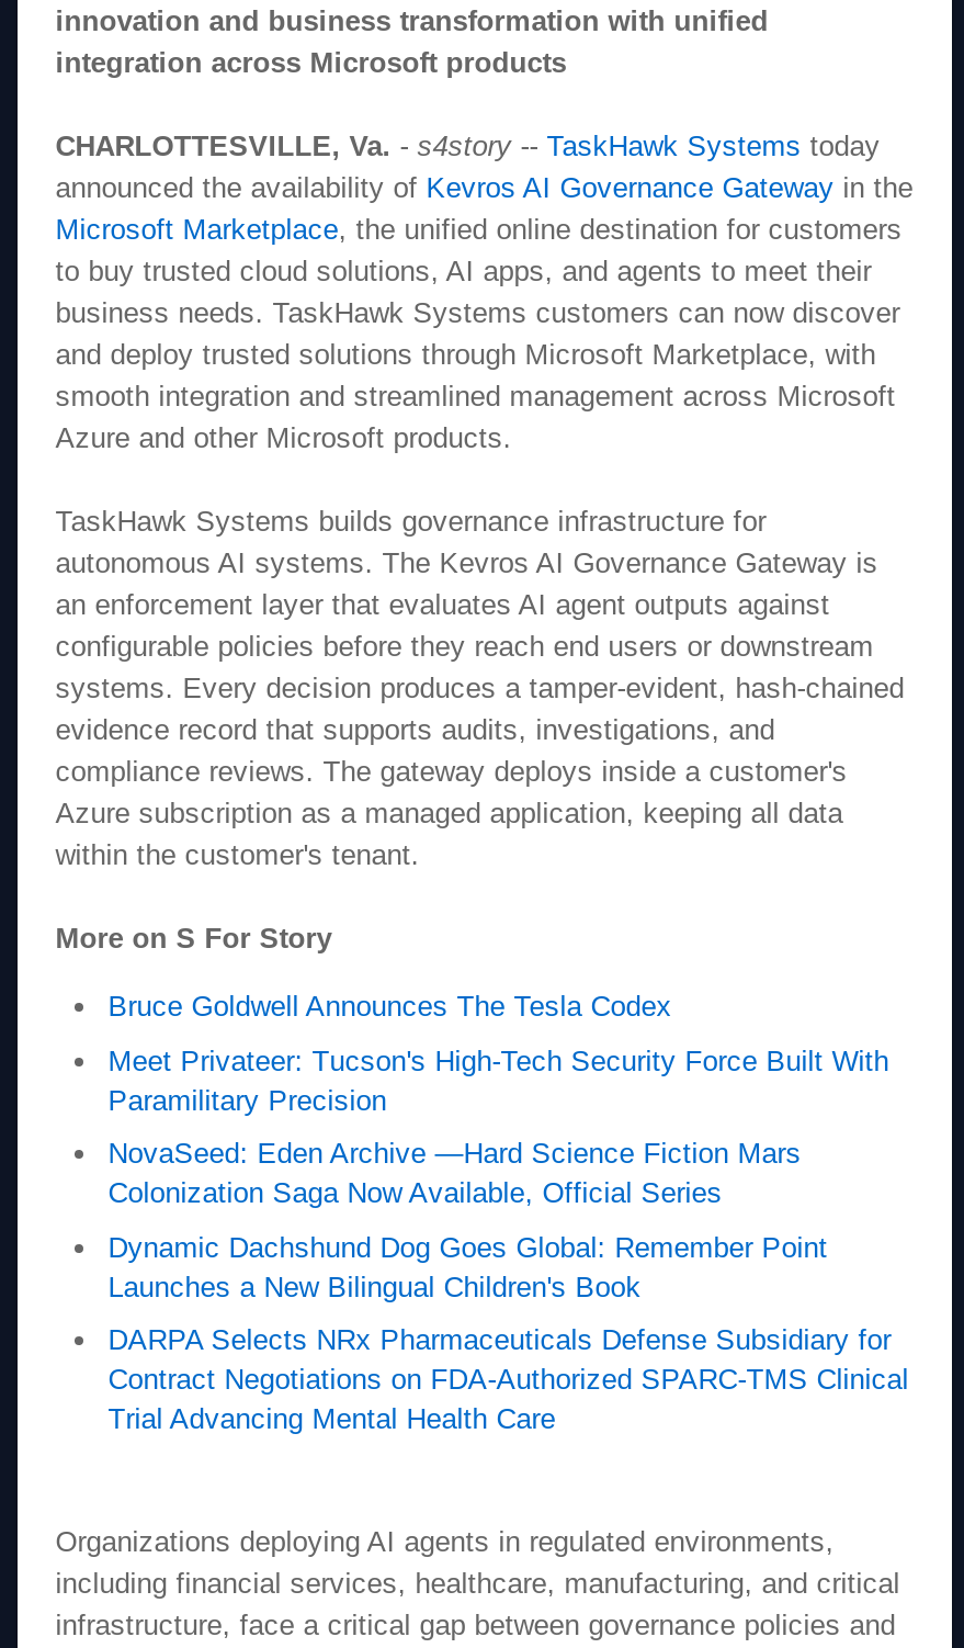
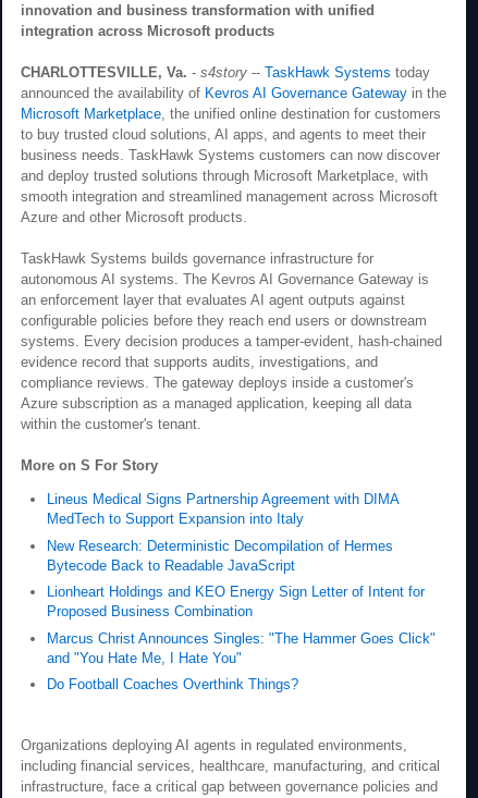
[108,990,672,1023] Bruce Goldwell Announces The Tesla Codex -> [47,491,399,527] Lineus Medical Signs Partnership Agreement with DIMA | MedTech to Support Expansion into Italy
[108,1044,889,1116] Meet Privateer: Tucson's High-Tech Security Force Built With | Paramilitary Precision -> [47,537,393,573] New Research: Deterministic Decompilation of Hermes | Bytecode Back to Readable JavaScript
[108,1137,801,1210] NovaSeed: Eden Archive —Hard Science Fiction Mars | Colonization Saga Now Available, Official Series -> [47,584,425,620] Lionheart Holdings and KEO Energy Sign Letter of Intent for | Proposed Business Combination
[108,1230,827,1303] Dynamic Dachshund Dog Goes Global: Remember Point | Launches a New Bilingual Children's Book -> [47,630,436,666] Marcus Christ Announces Singles: "The Hammer Goes Click" | and "You Hate Me, I Hate You"
[108,1323,909,1435] DARPA Selects NRx Pharmaceuticals Defense Subsidiary for | Contract Negotiations on FDA-Authorized SPARC-TMS Clinical | Trial Advancing Mental Health Care -> [47,676,299,693] Do Football Coaches Overthink Things?

